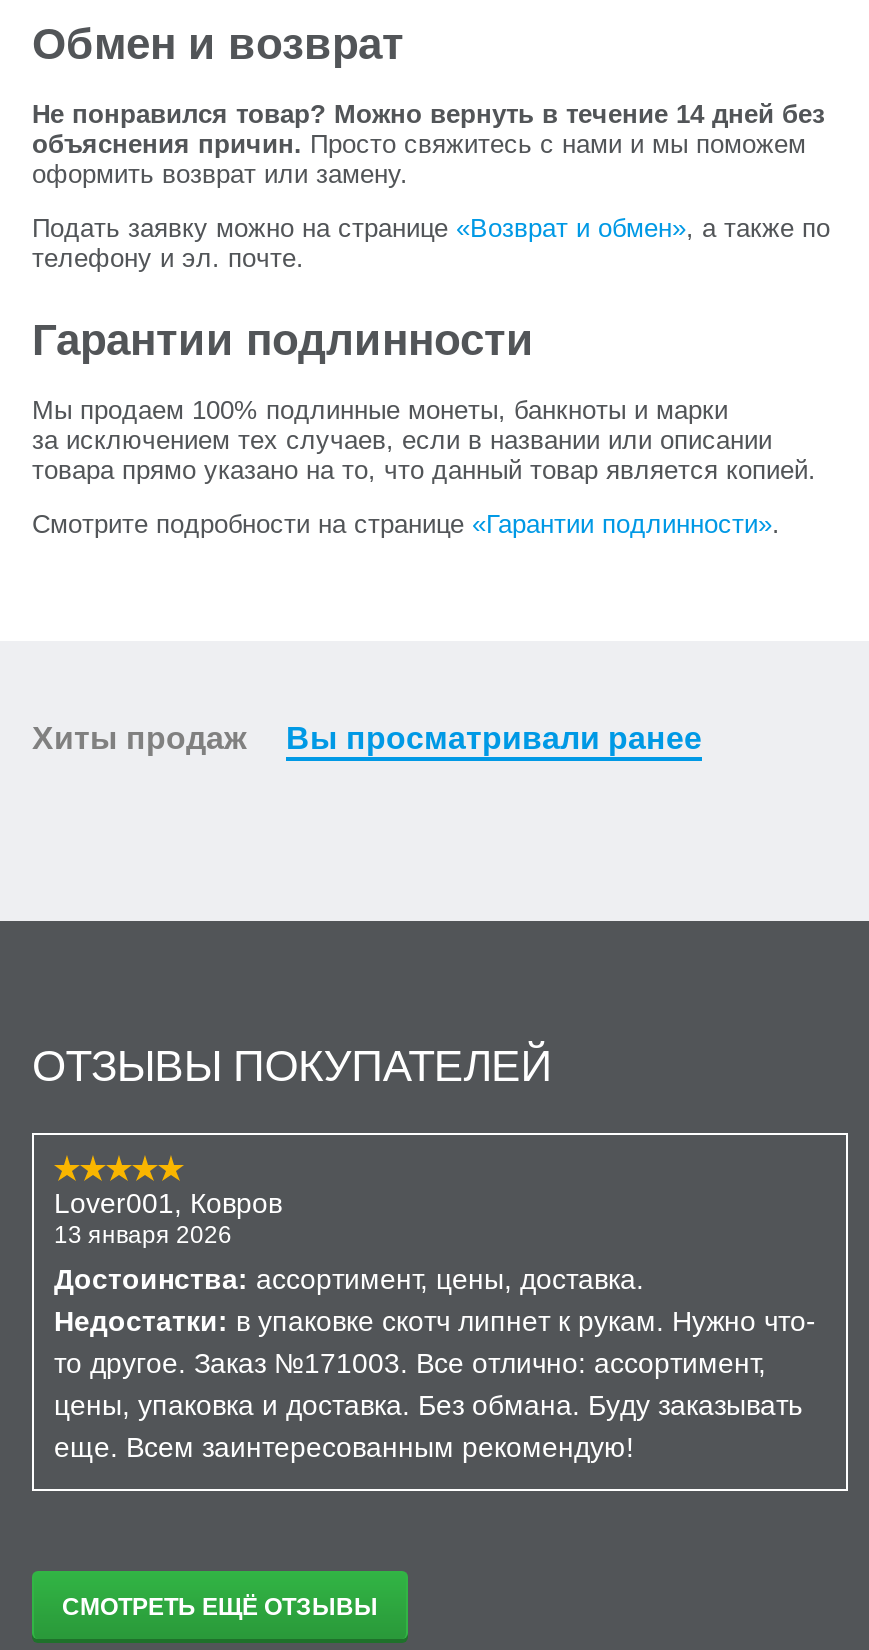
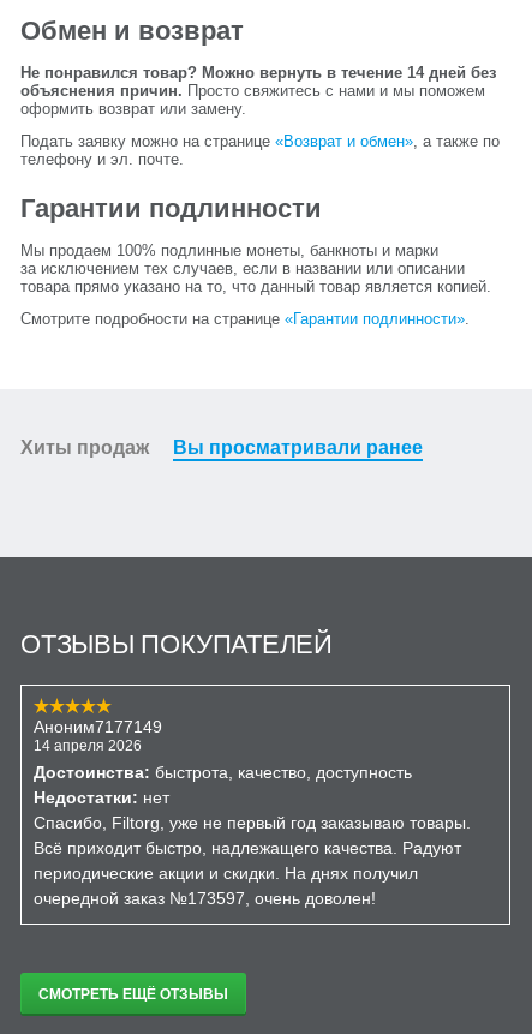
[54,1187,816,1463] Lover001, Ковров | 13 января 2026 | Достоинства: ассортимент, цены, доставка. | Недостатки: в упаковке скотч липнет к рукам. Нужно что- | то другое. Заказ №171003. Все отлично: ассортимент, | цены, упаковка и доставка. Без обмана. Буду заказывать | еще. Всем заинтересованным рекомендую! -> [34,717,471,908] Аноним7177149 | 14 апреля 2026 | Достоинства: быстрота, качество, доступность | Недостатки: нет | Спасибо, Filtorg, уже не первый год заказываю товары. | Всё приходит быстро, надлежащего качества. Радуют | периодические акции и скидки. На днях получил | очередной заказ №173597, очень доволен!

